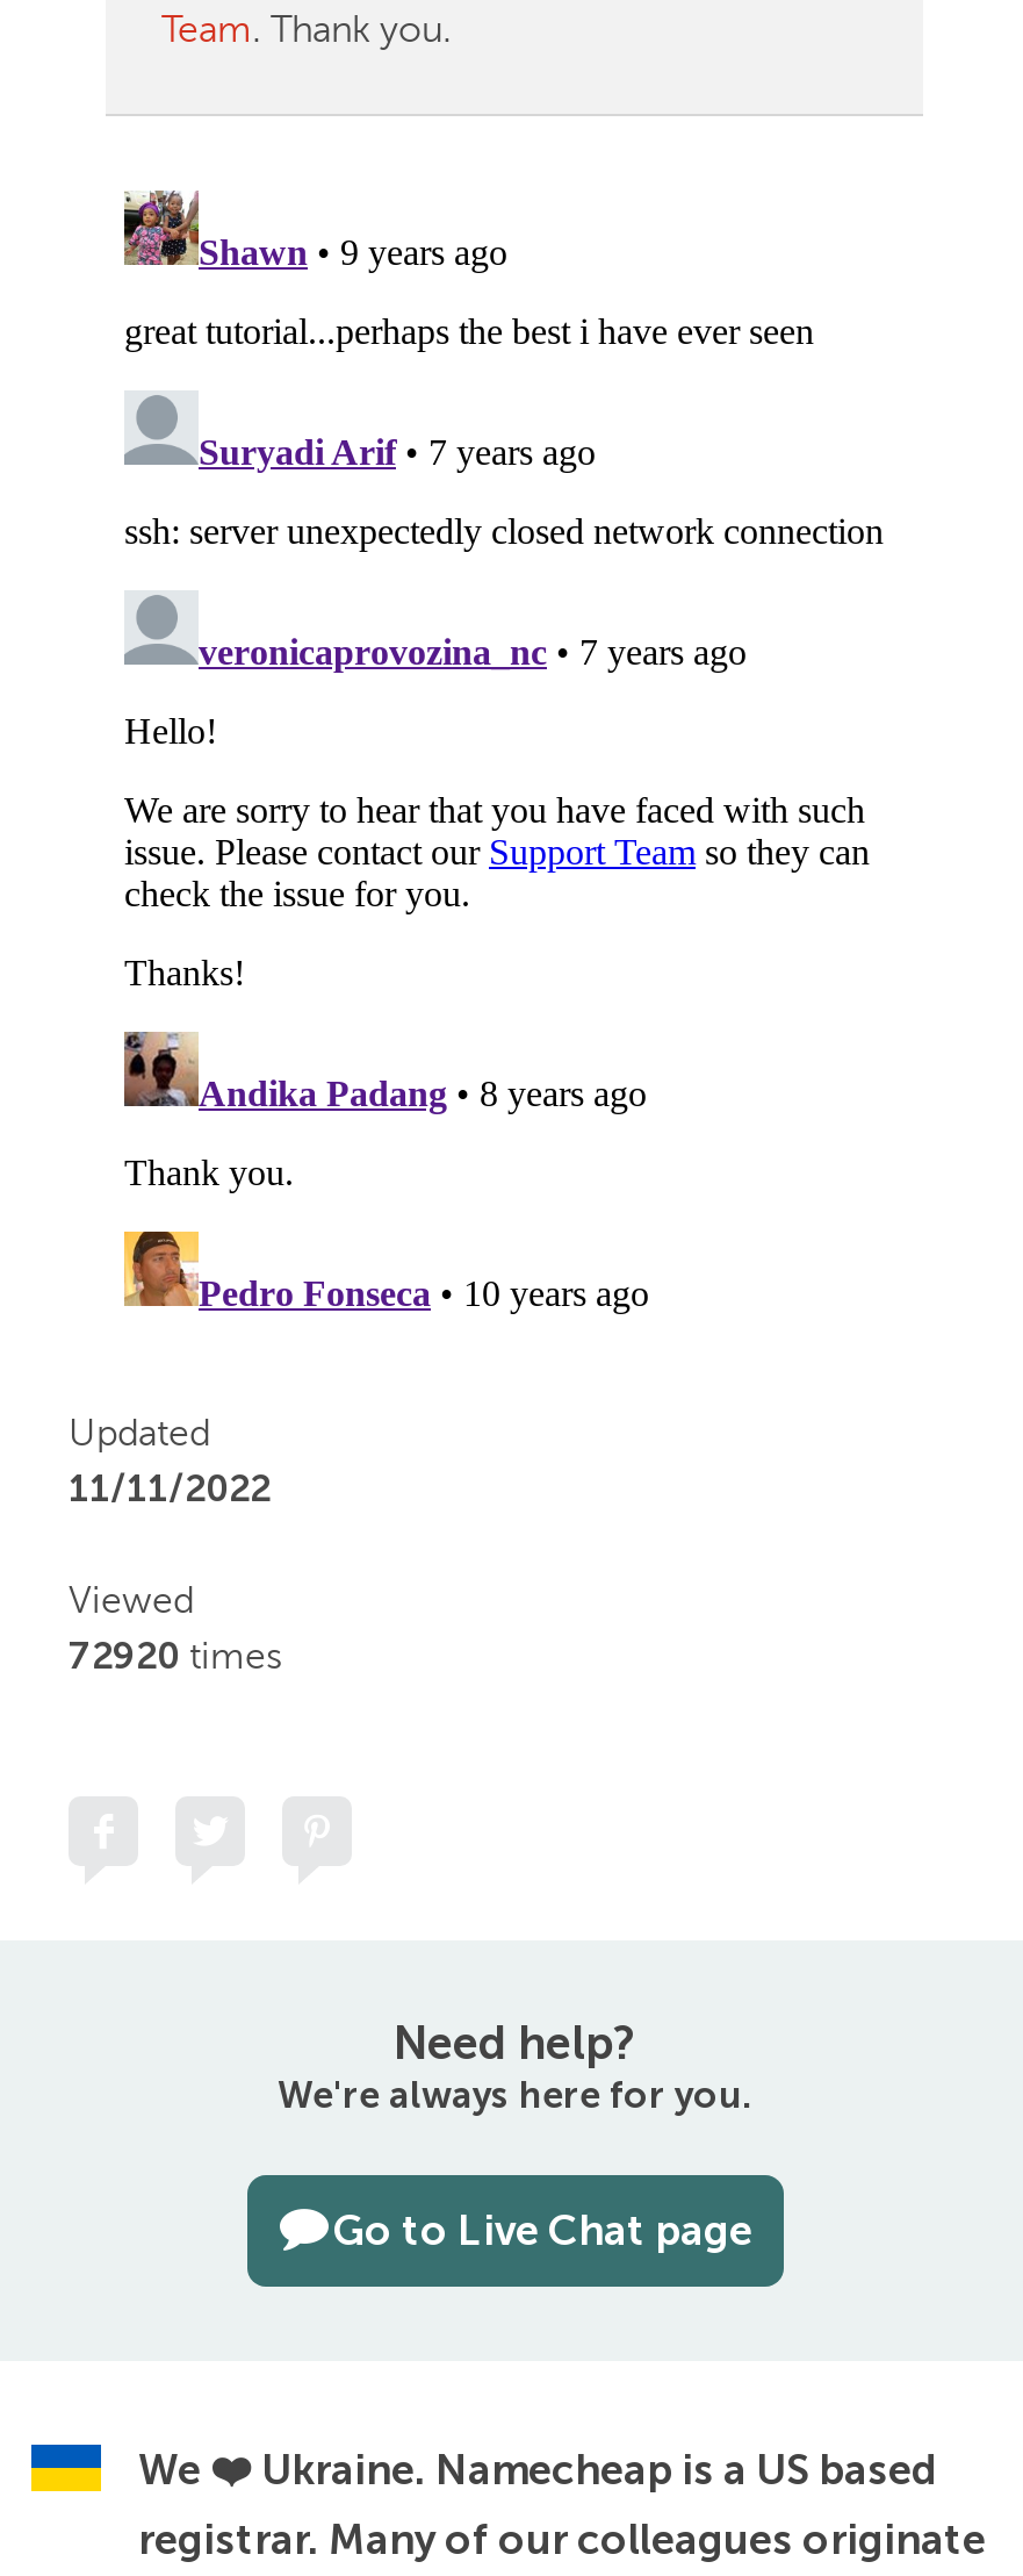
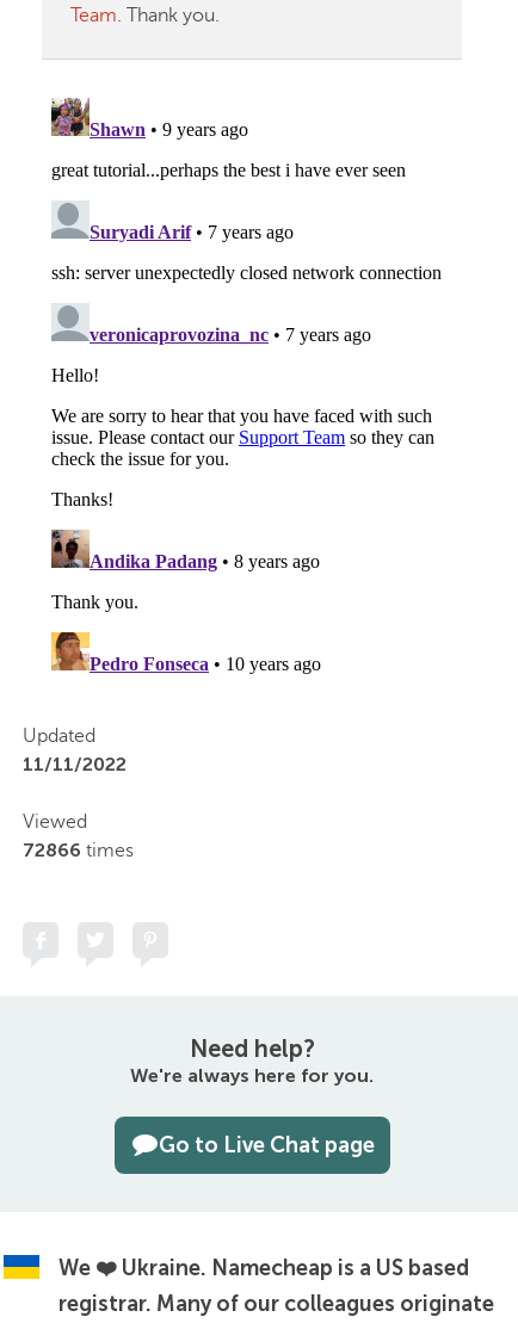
[69,1634,282,1678] 72920 times -> [23,839,134,861] 72866 times

